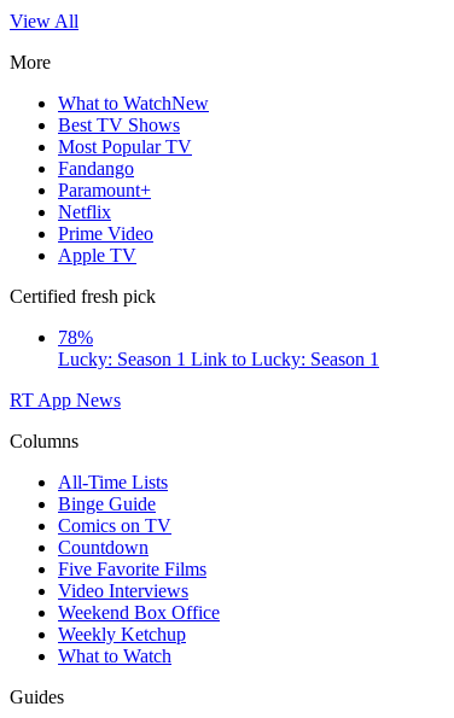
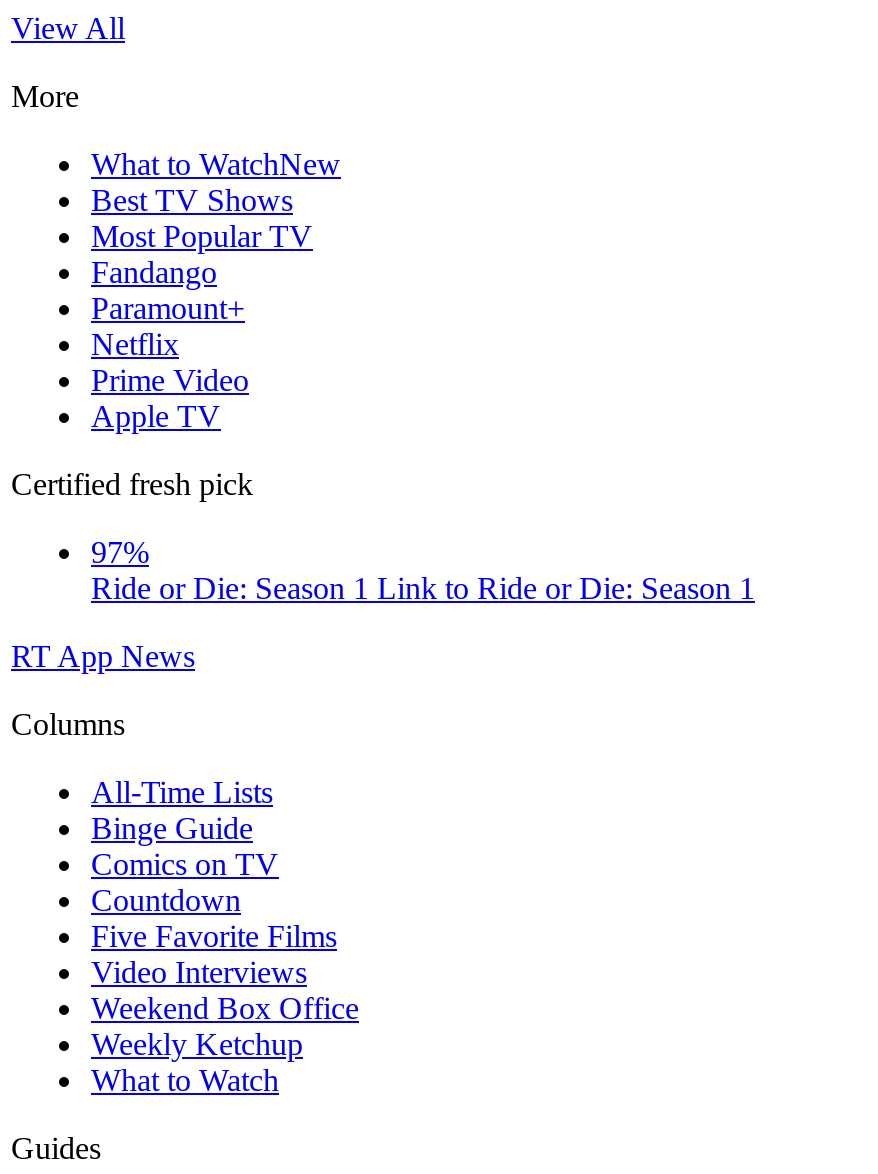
[58,327,379,369] 78% | Lucky: Season 1 Link to Lucky: Season 1 -> [91,535,755,605] 97% | Ride or Die: Season 1 Link to Ride or Die: Season 1

